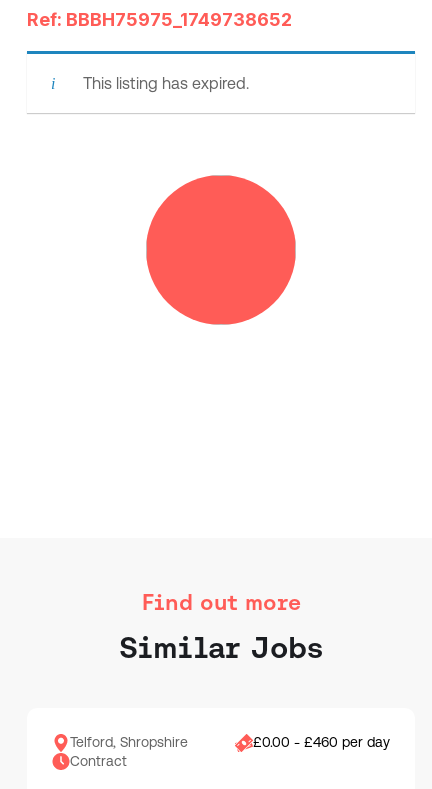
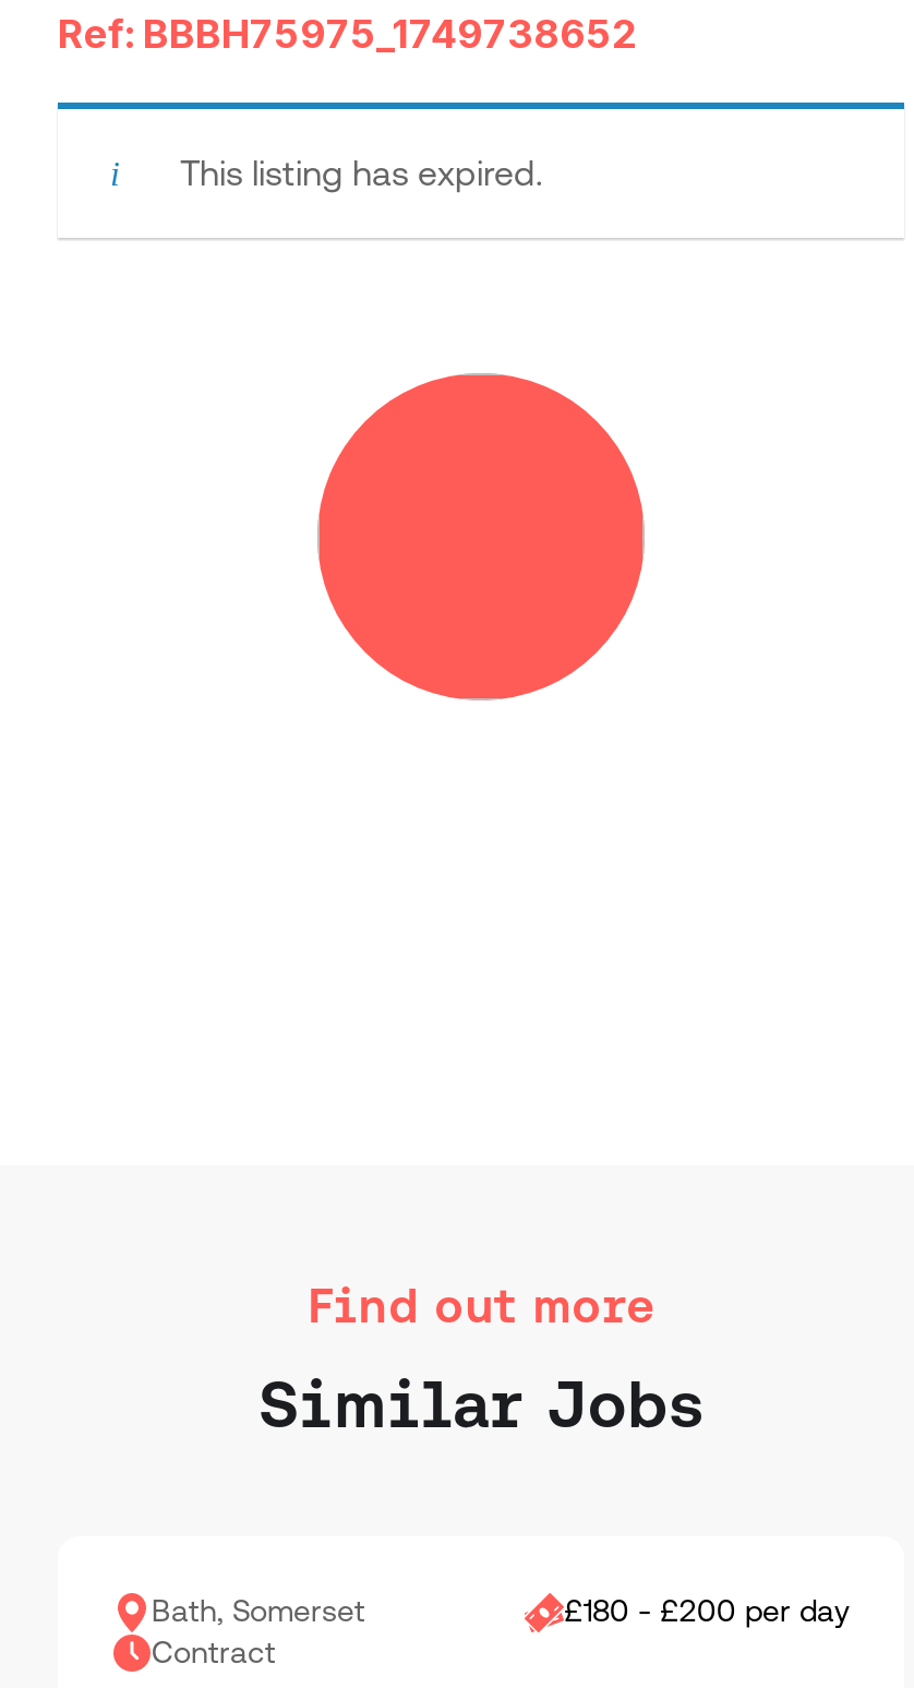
[70,734,390,750] Telford, Shropshire | £0.00 - £460 per day -> [152,1593,850,1628] Bath, Somerset | £180 - £200 per day

